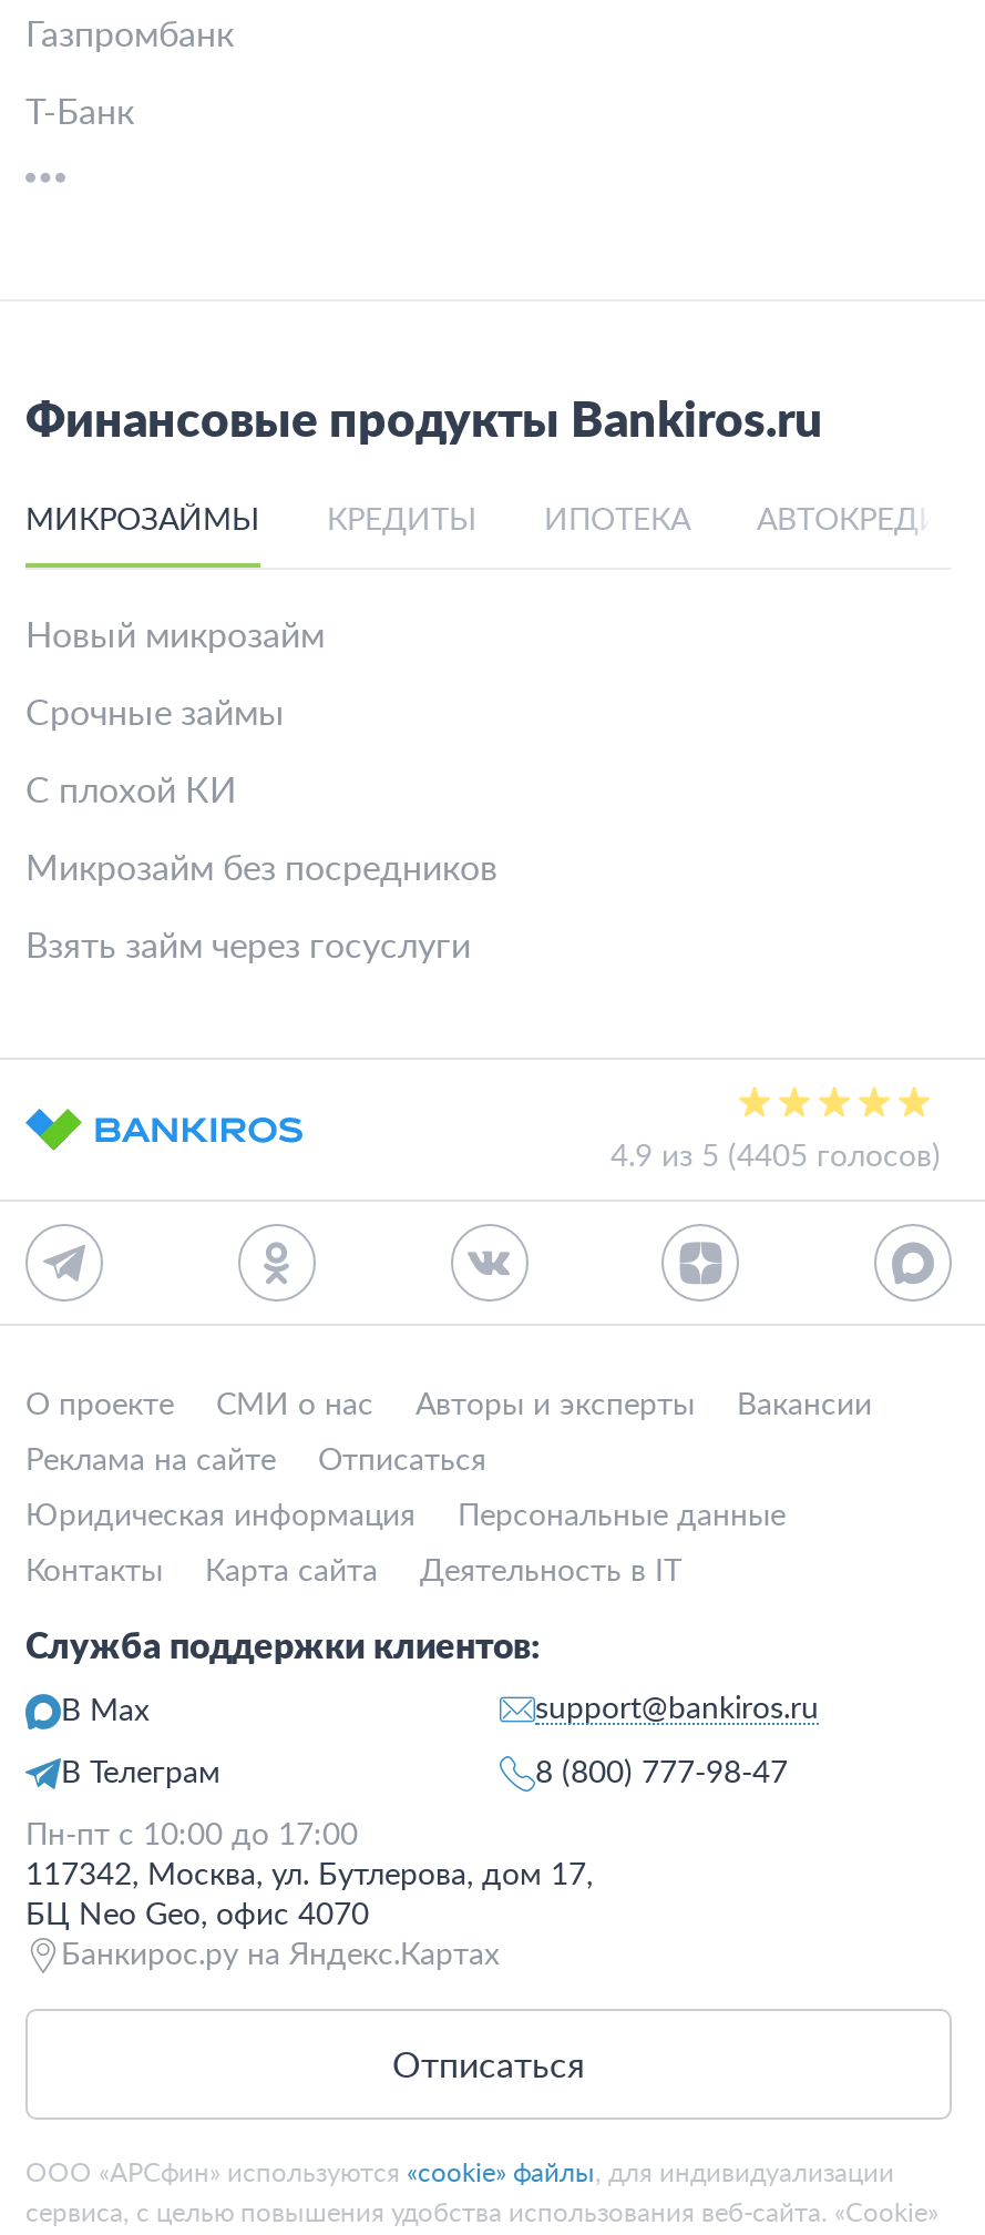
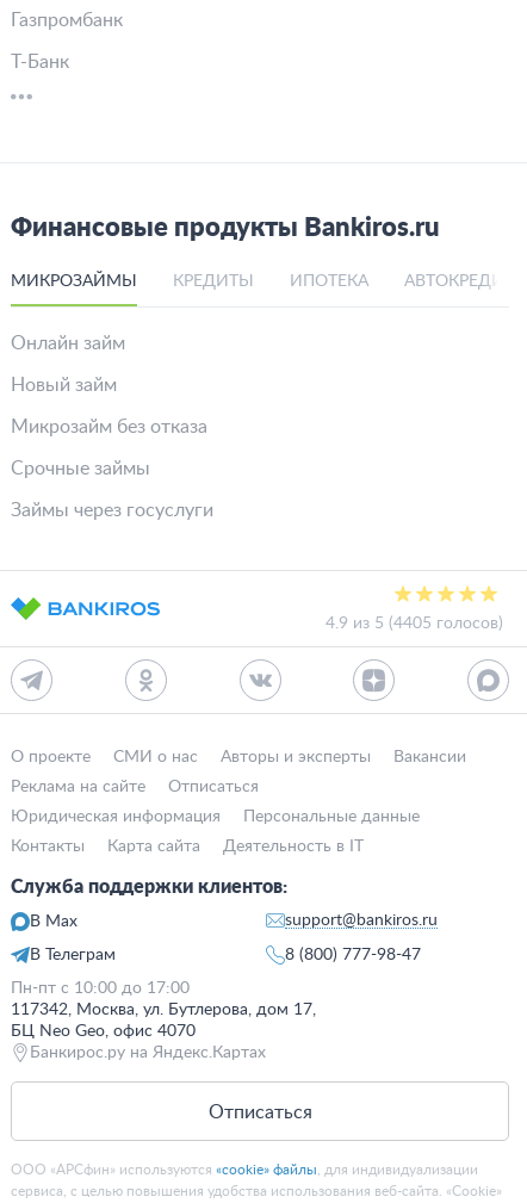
[25,619,325,654] Новый микрозайм -> [11,334,207,436] Онлайн займ | Новый займ | Микрозайм без отказа
moved [25,696,285,732] -> [11,459,150,478]: Срочные займы
[25,774,497,965] С плохой КИ | Микрозайм без посредников | Взять займ через госуслуги -> [11,501,213,520] Займы через госуслуги

